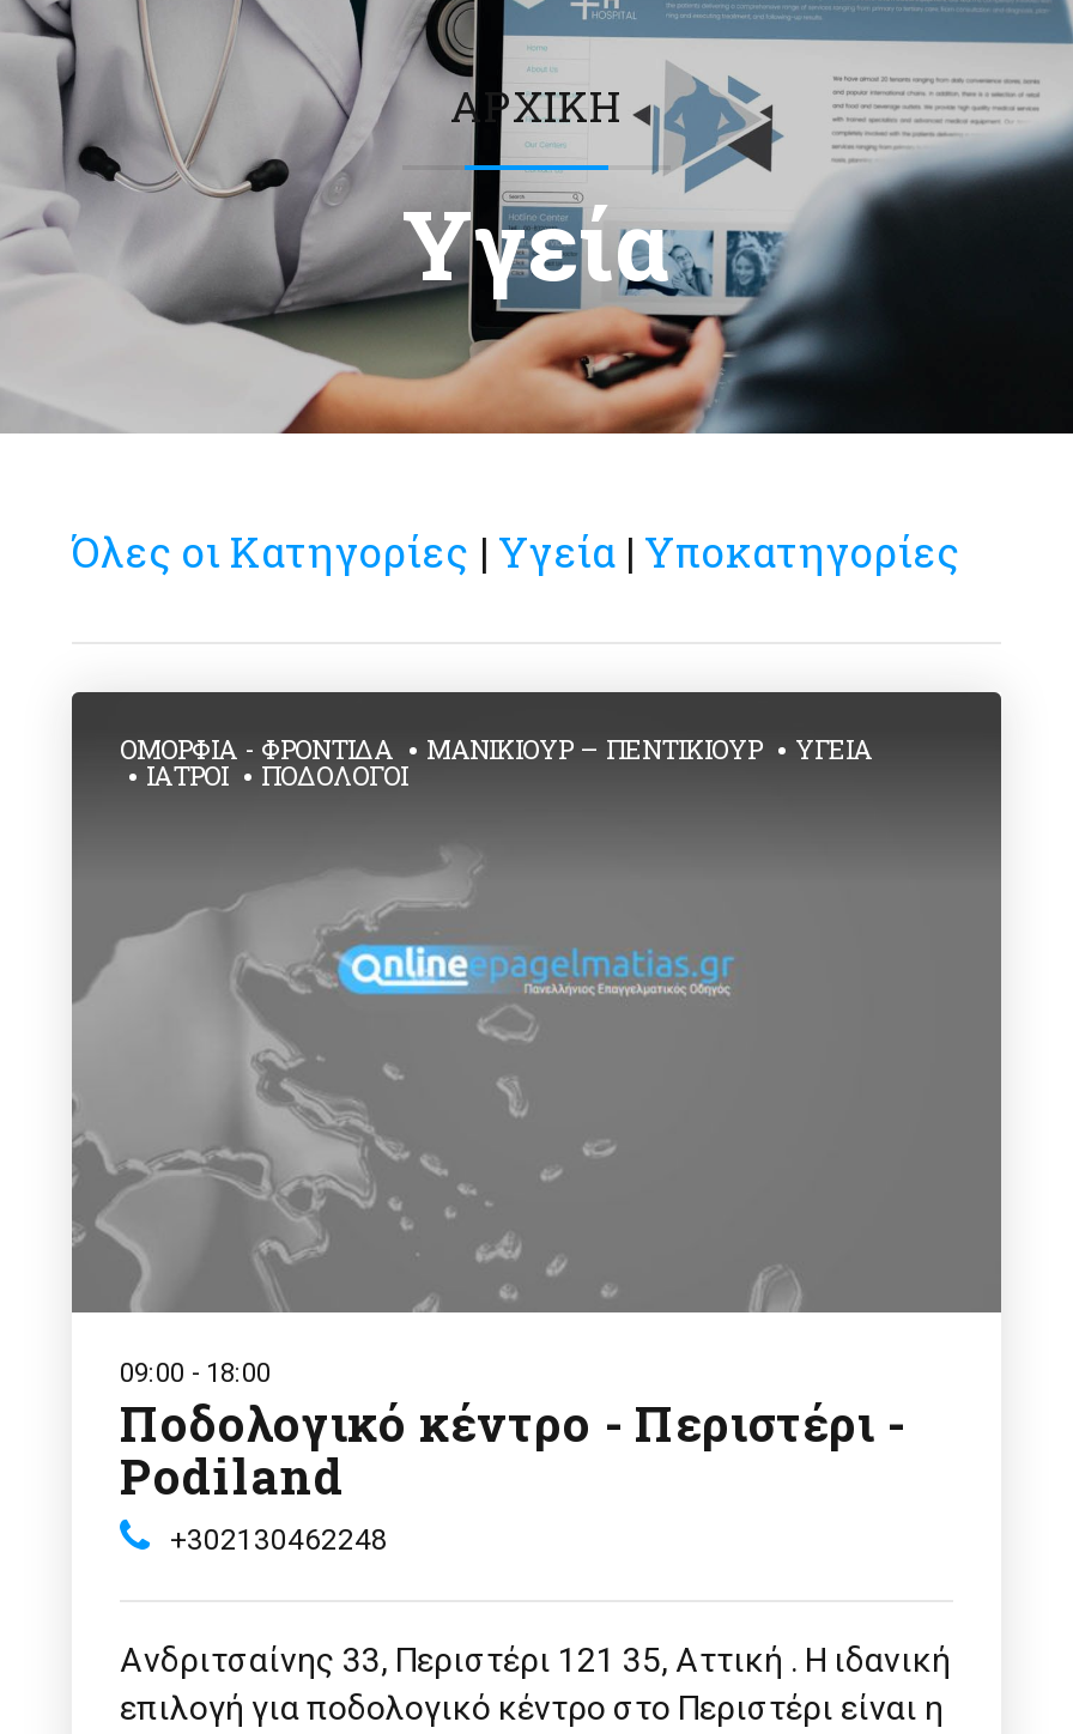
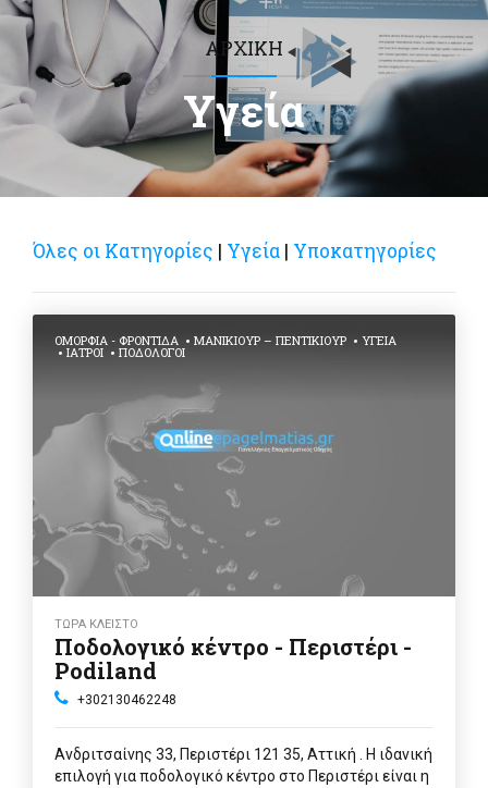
[120,1358,271,1390] 09:00 - 18:00 -> [54,617,138,631] ΤΩΡΑ ΚΛΕΙΣΤΟ

